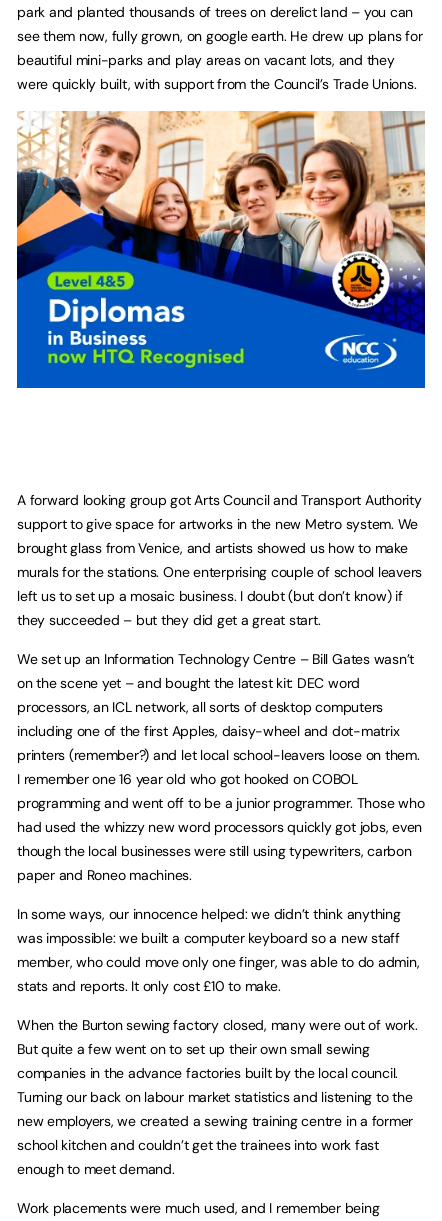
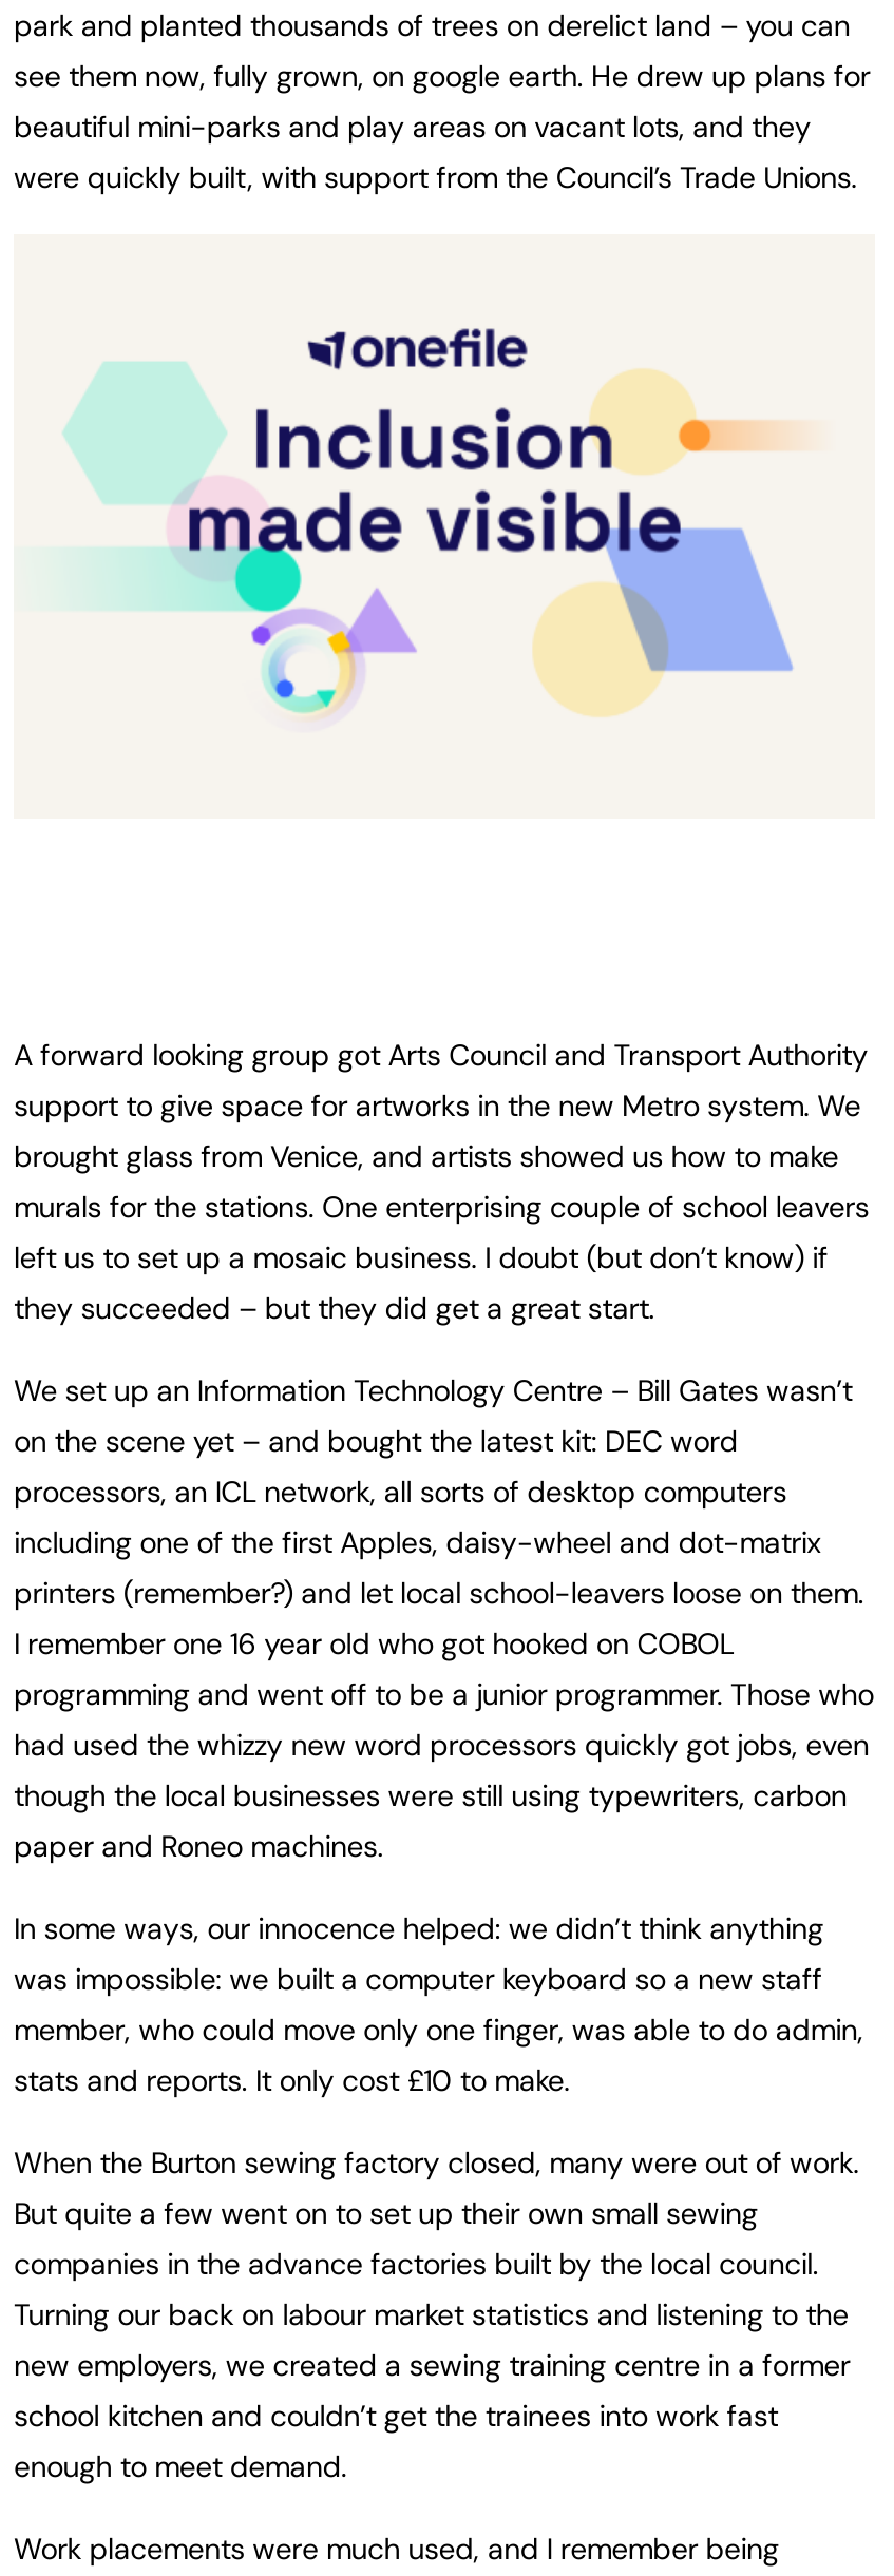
[16,110,426,389] [image] -> [14,234,875,819] [image]

